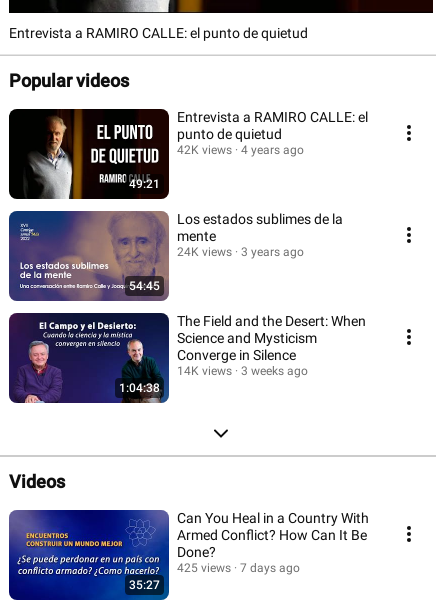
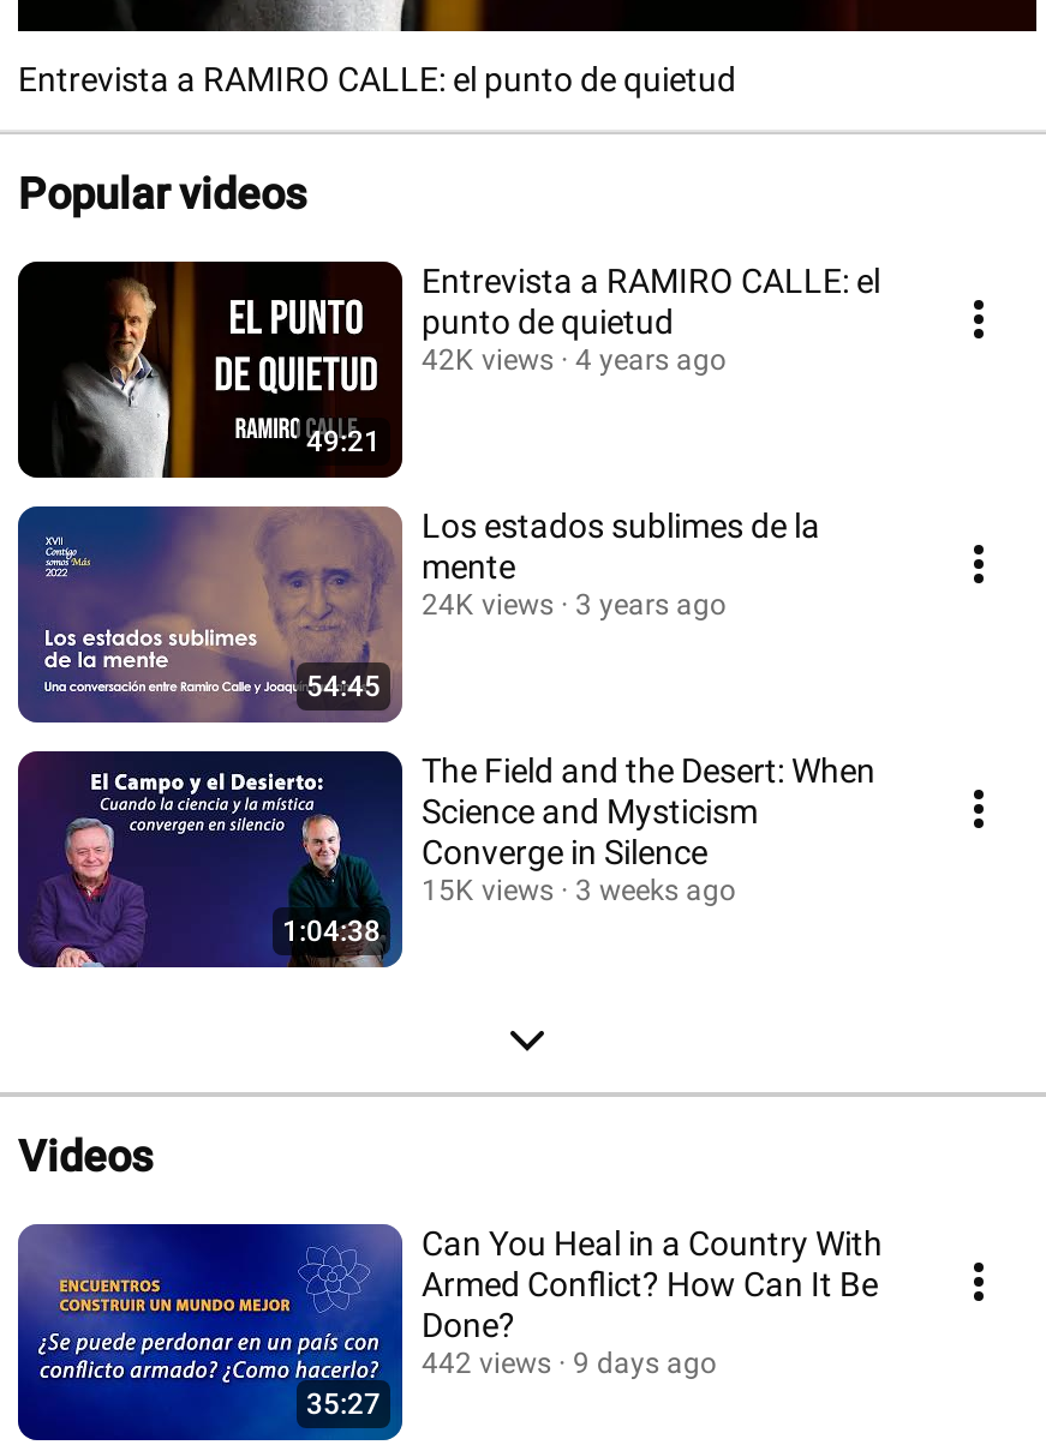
[177,363,308,377] 14K views 3 weeks ago -> [422,873,736,906] 15K views 3 weeks ago
[177,560,231,574] 425 views -> [422,1345,551,1379] 442 views
[240,560,300,574] 7 days ago -> [573,1345,717,1379] 9 days ago

